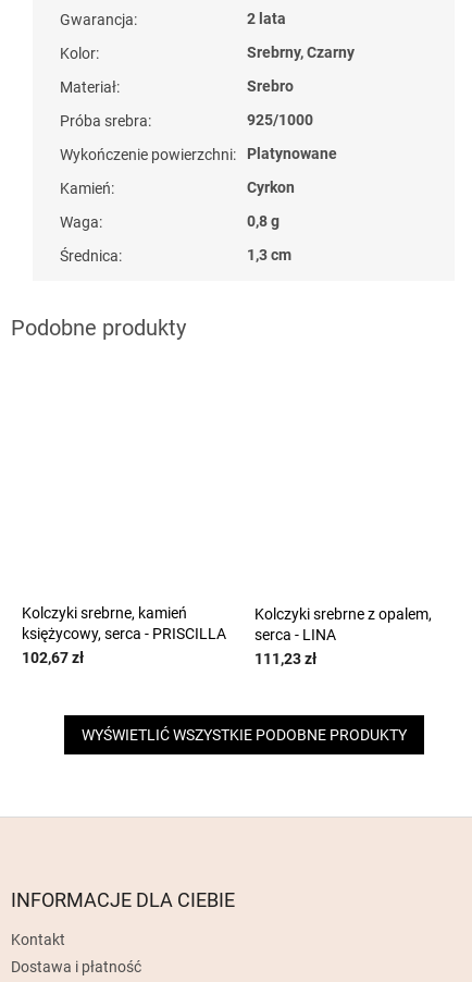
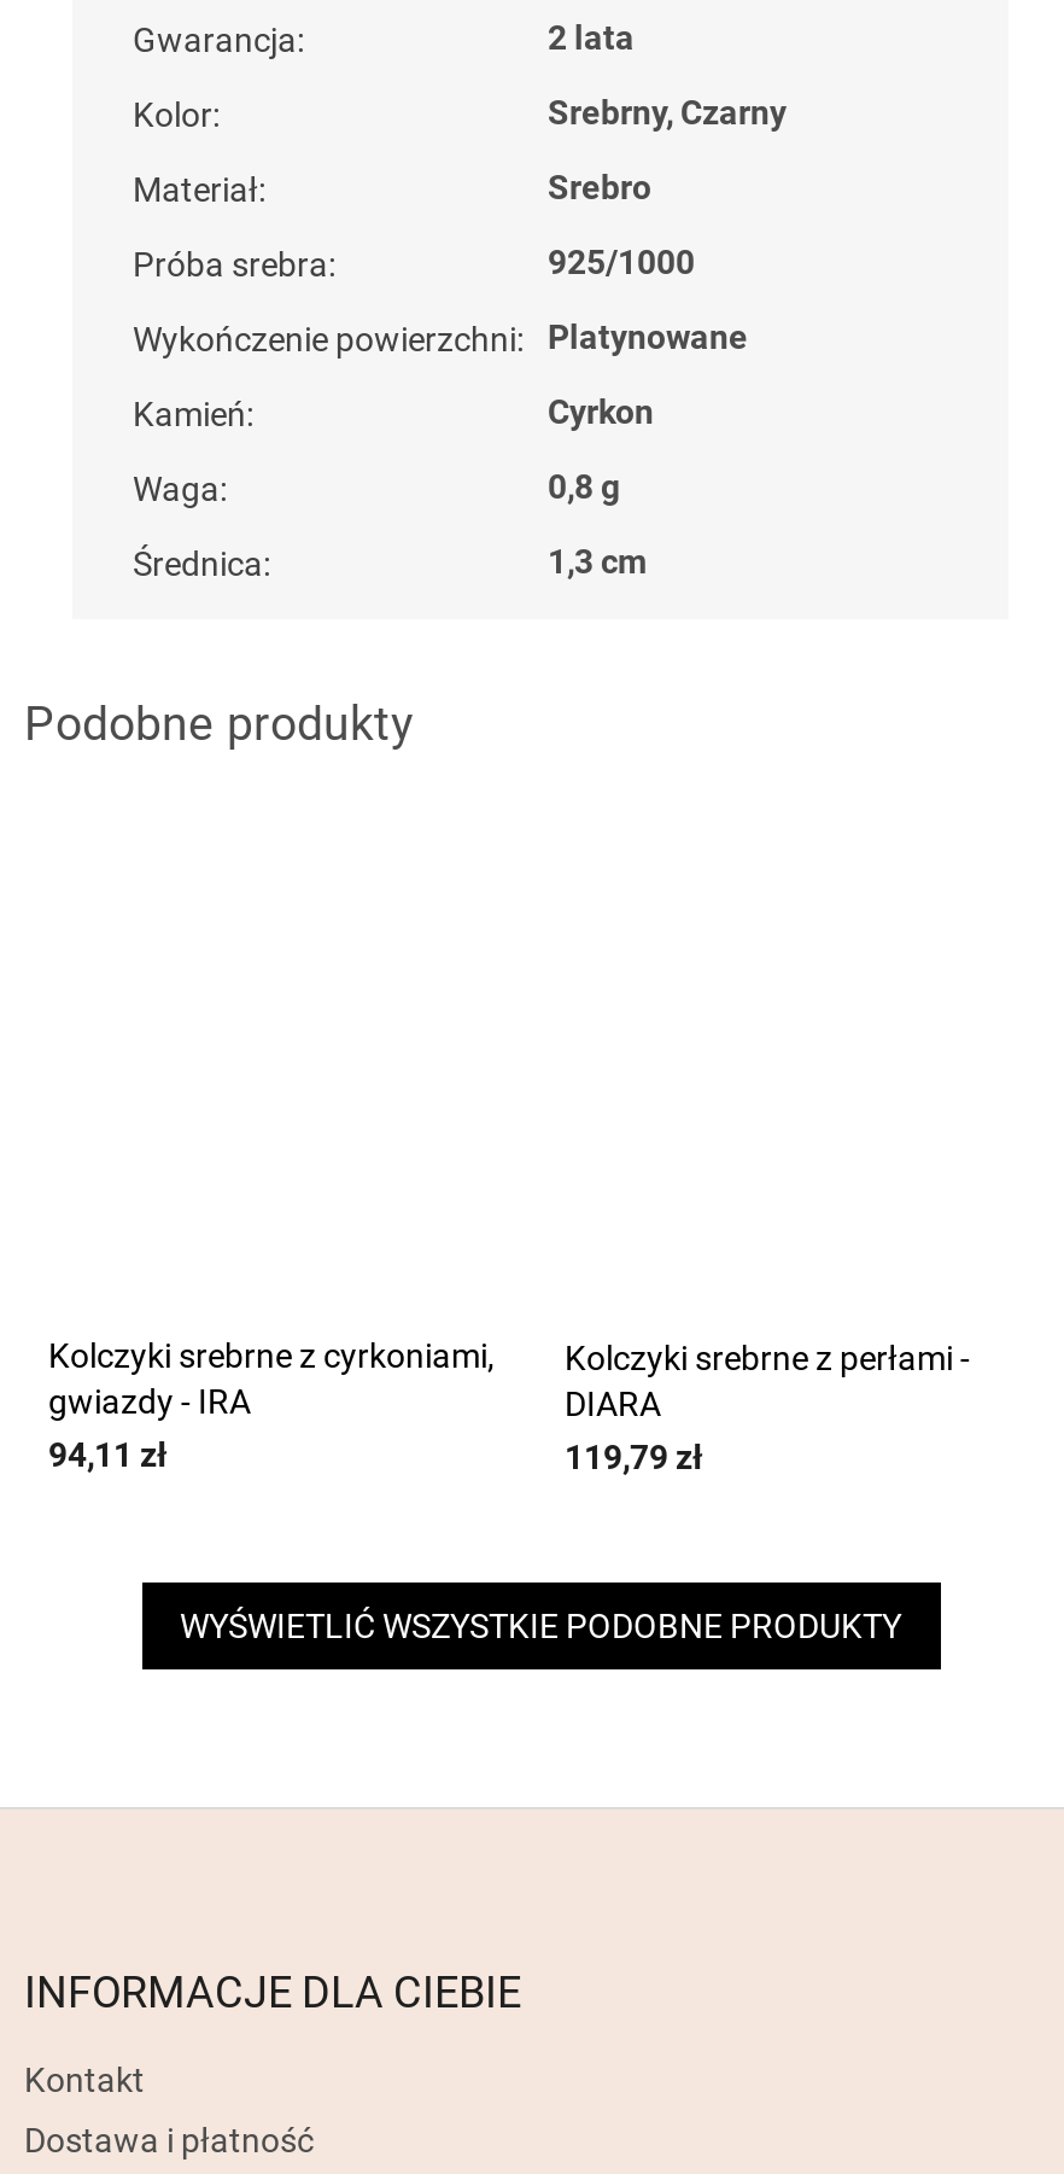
[22,604,226,666] Kolczyki srebrne, kamień | księżycowy, serca - PRISCILLA | 102,67 zł -> [48,1336,495,1474] Kolczyki srebrne z cyrkoniami, | gwiazdy - IRA | 94,11 zł
[254,605,432,667] Kolczyki srebrne z opalem, | serca - LINA | 111,23 zł -> [565,1338,970,1476] Kolczyki srebrne z perłami - | DIARA | 119,79 zł

